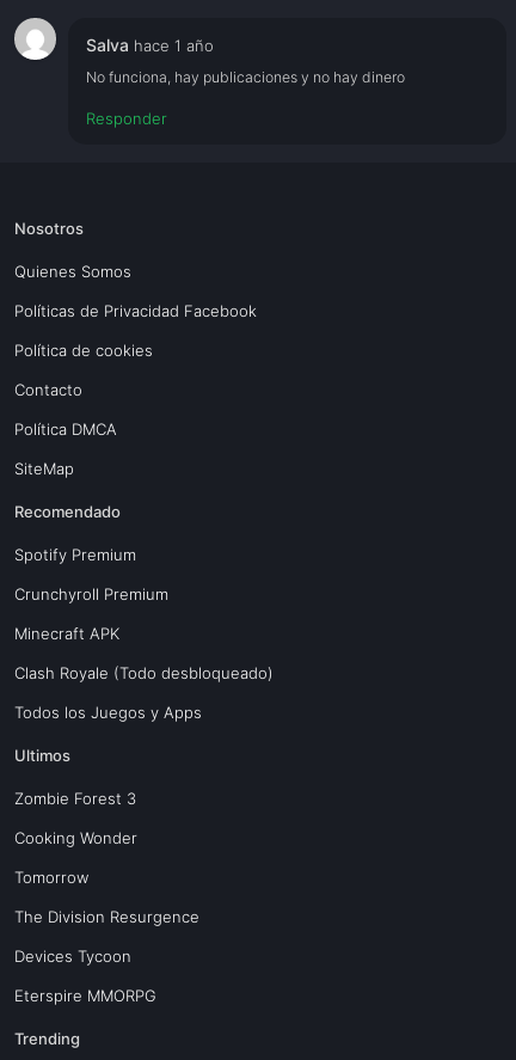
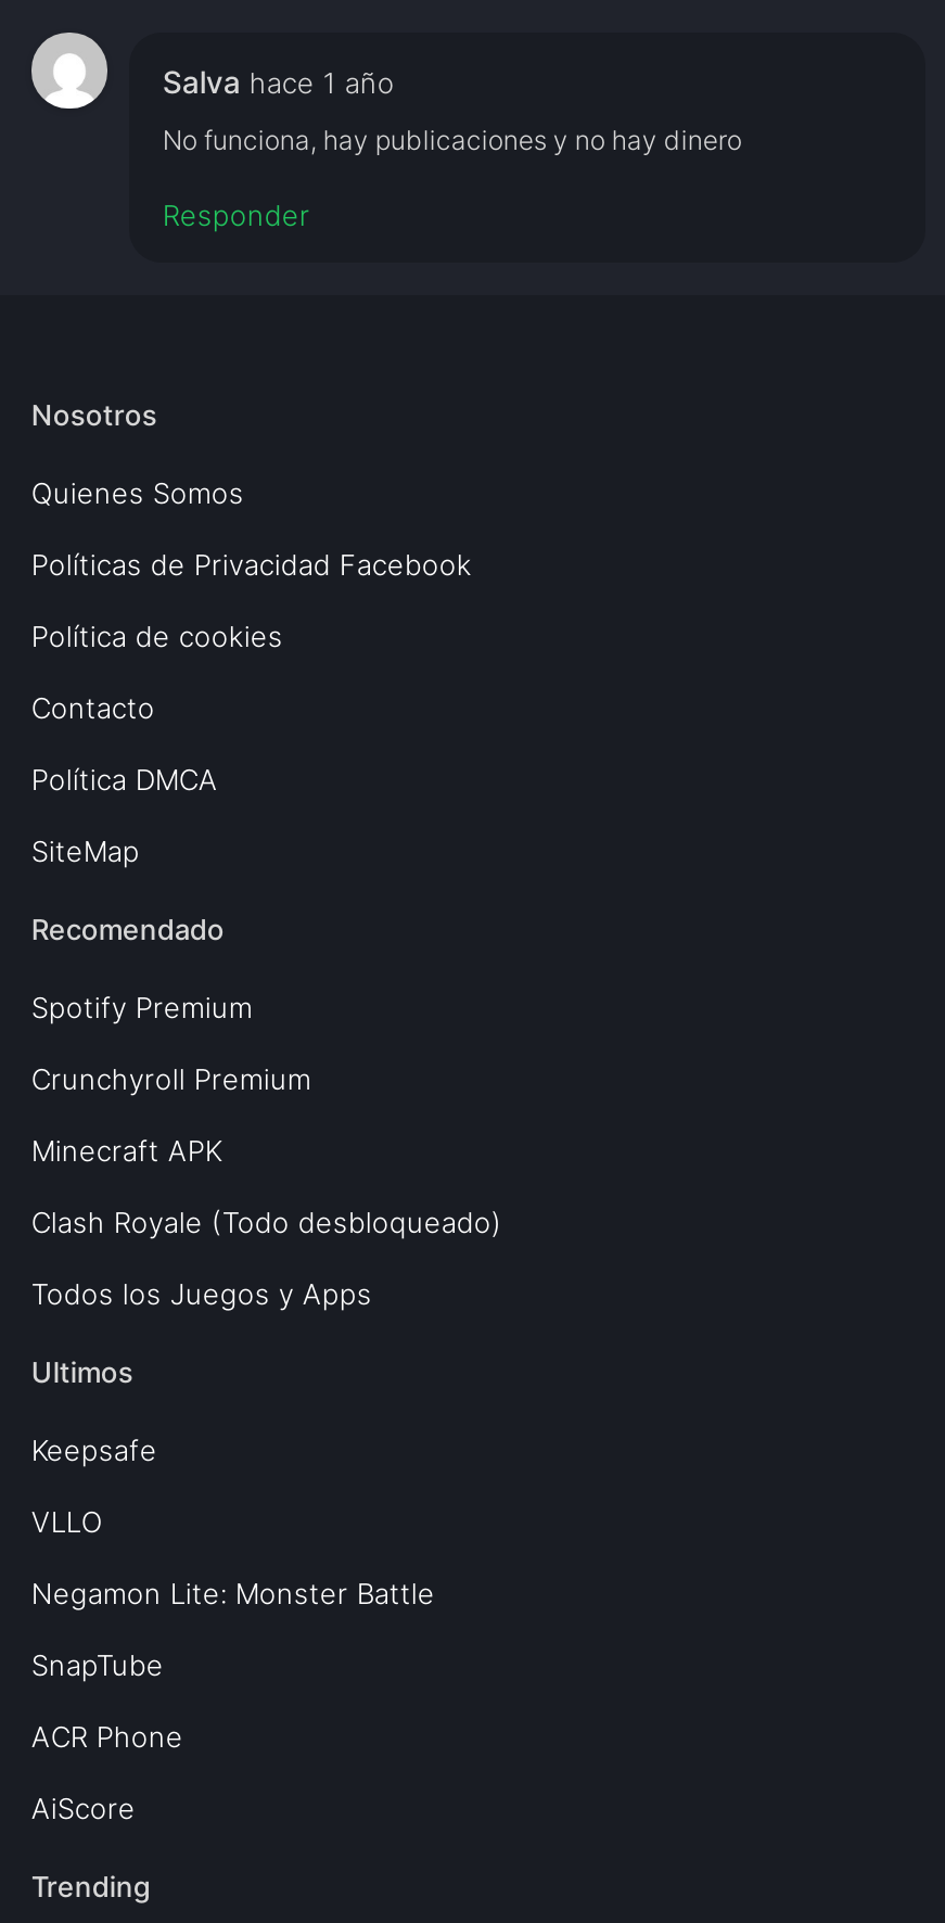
[14,789,136,808] Zombie Forest 3 -> [31,1433,157,1468] Keepsafe
[14,829,137,848] Cooking Wonder -> [31,1505,103,1539] VLLO
[14,868,88,887] Tomorrow -> [31,1576,435,1611] Negamon Lite: Monster Battle
[14,907,199,927] The Division Resurgence -> [31,1648,164,1683] SnapTube
[14,947,131,966] Devices Tycoon -> [31,1720,183,1754] ACR Phone
[14,986,156,1005] Eterspire MMORPG -> [31,1791,135,1826] AiScore

